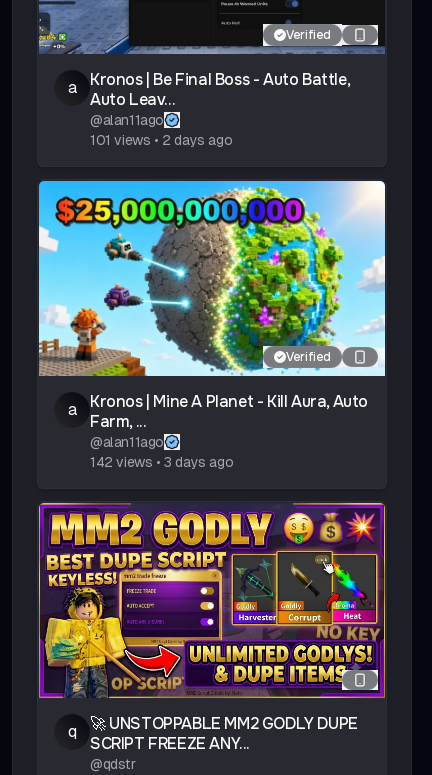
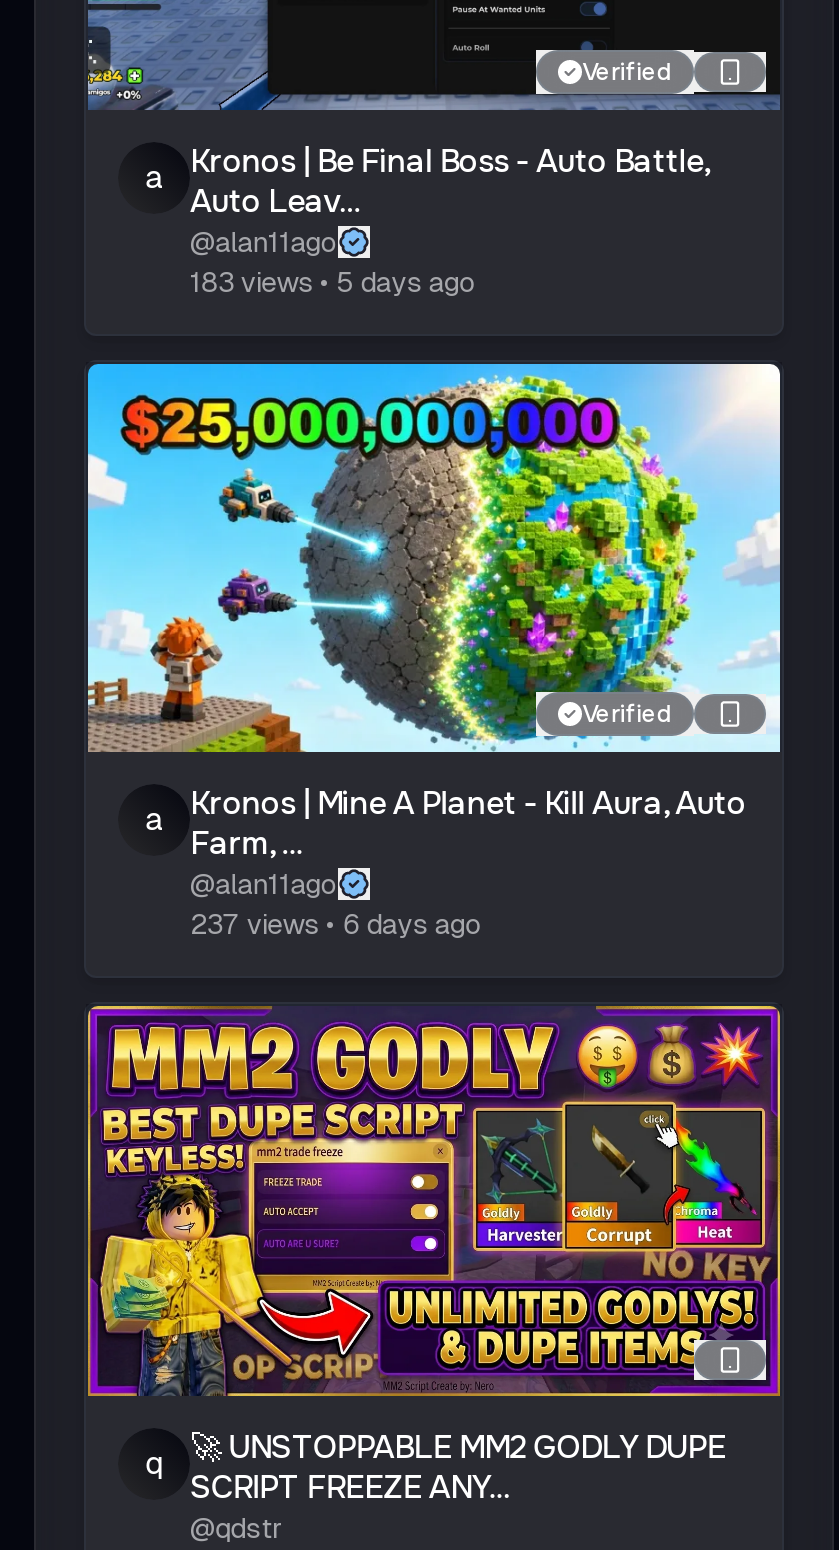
[90,132,232,148] 101 views • 2 days ago -> [190,264,476,296] 183 views • 5 days ago
[90,454,233,470] 142 views • 3 days ago -> [190,908,482,940] 237 views • 6 days ago

